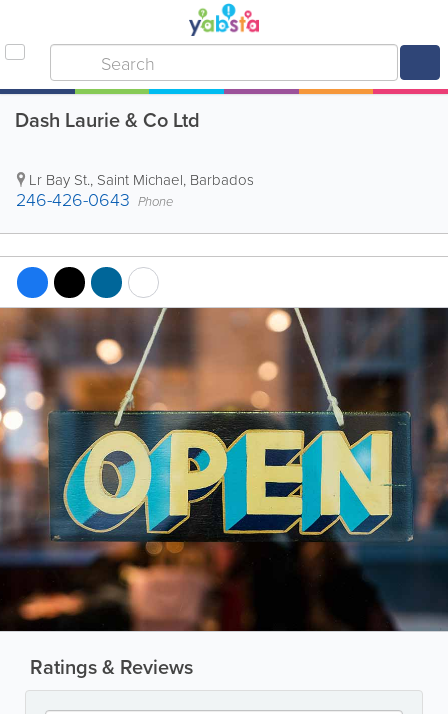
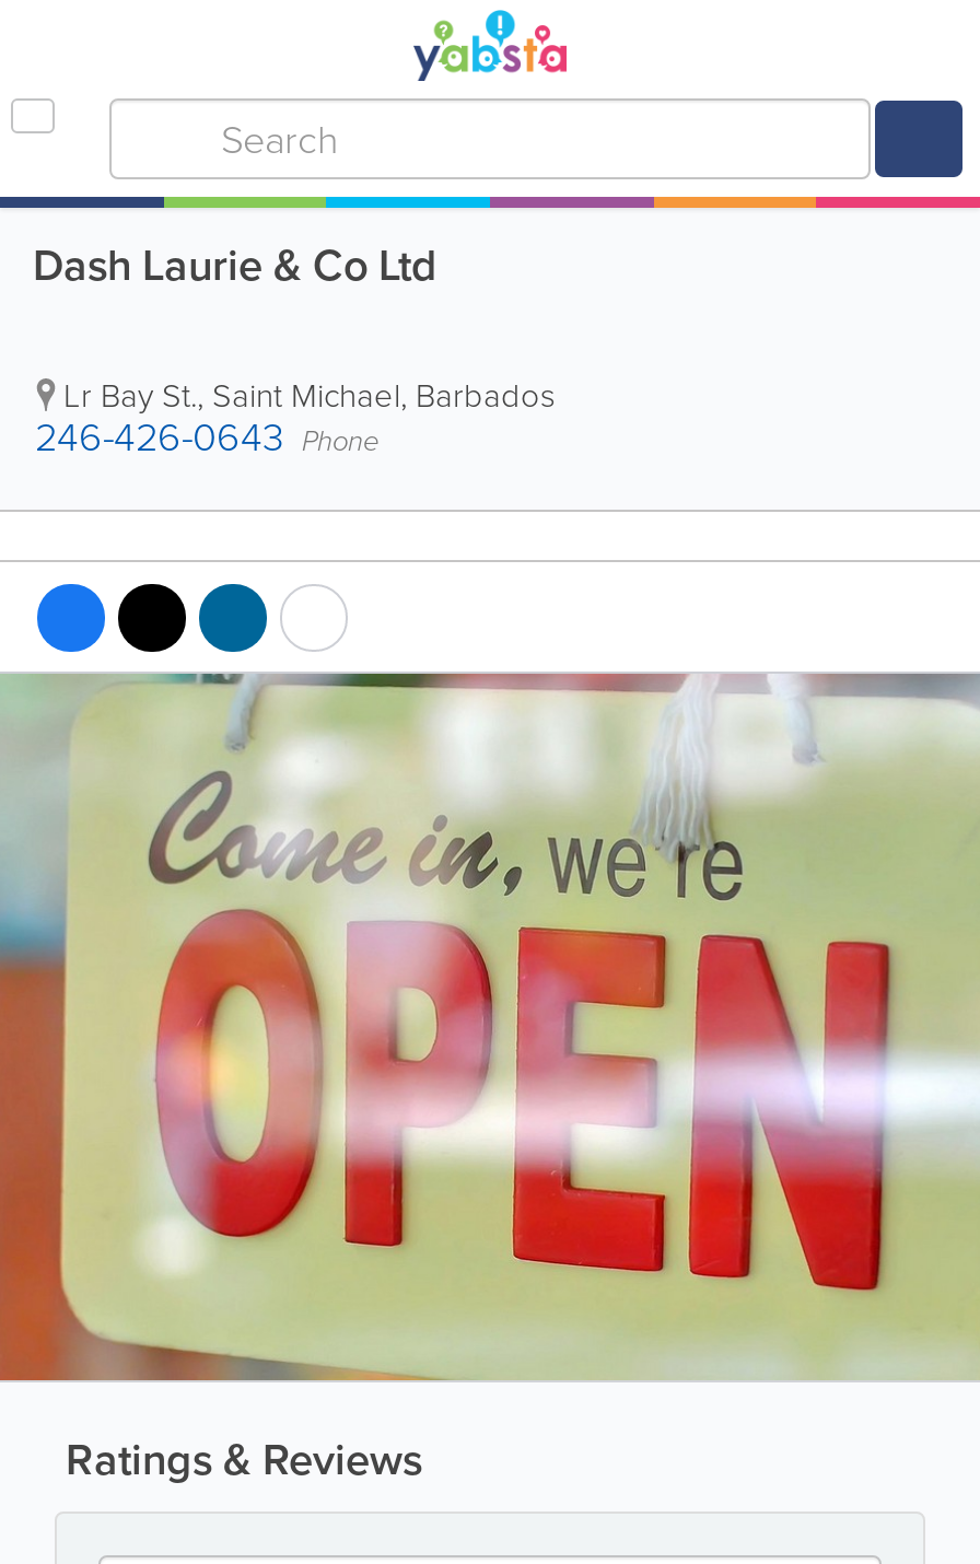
[3,307,445,632] [image] -> [7,672,973,1382] [image]

